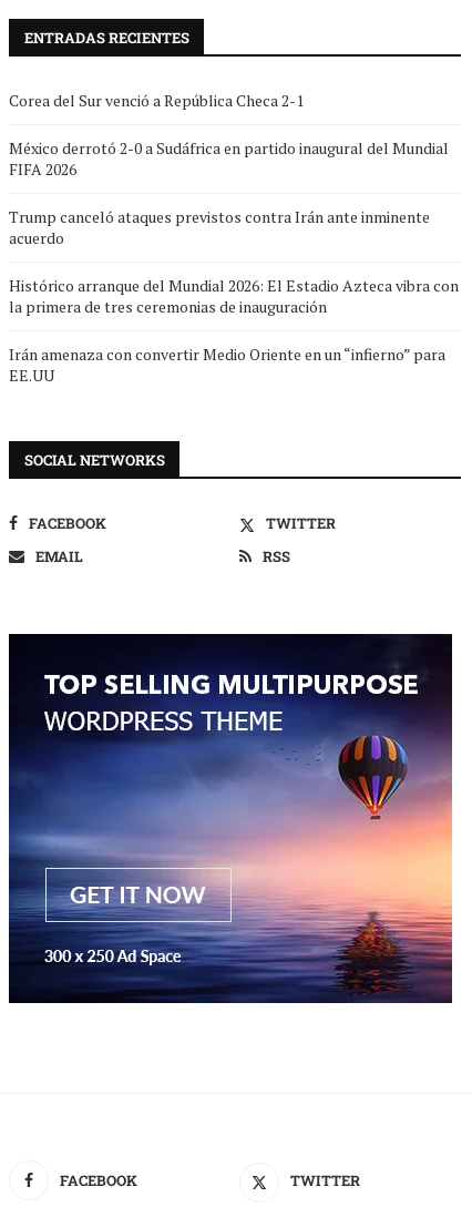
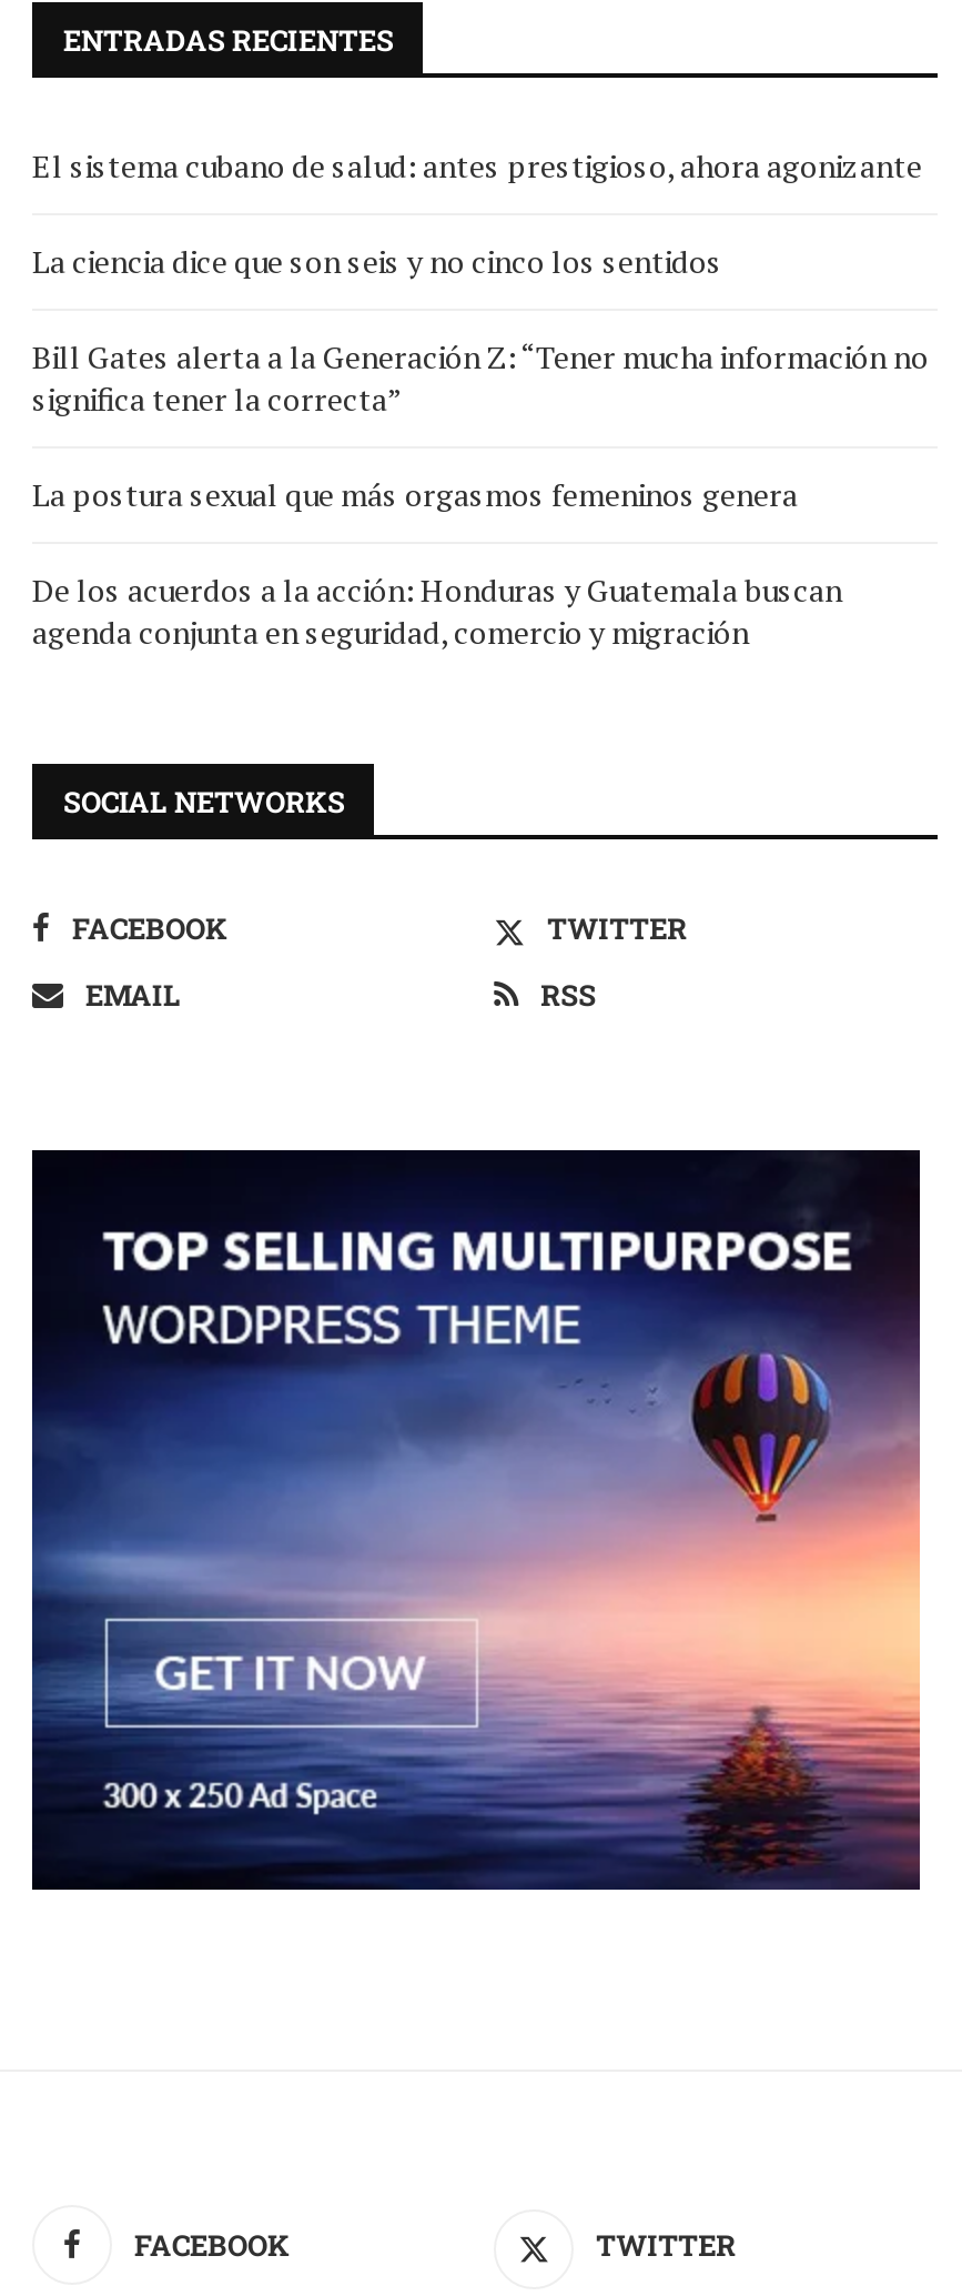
[9,90,304,111] Corea del Sur venció a República Checa 2-1 -> [32,145,922,187] El sistema cubano de salud: antes prestigioso, ahora agonizante
[9,138,449,180] México derrotó 2-0 a Sudáfrica en partido inaugural del Mundial | FIFA 2026 -> [32,241,722,283] La ciencia dice que son seis y no cinco los sentidos
[9,207,430,249] Trump canceló ataques previstos contra Irán ante inminente | acuerdo -> [32,336,929,421] Bill Gates alerta a la Generación Z: “Tener mucha información no | significa tener la correcta”
[9,275,459,317] Histórico arranque del Mundial 2026: El Estadio Azteca vibra con | la primera de tres ceremonias de inauguración -> [32,474,798,516] La postura sexual que más orgasmos femeninos genera
[9,344,445,386] Irán amenaza con convertir Medio Oriente en un “infierno” para | EE.UU -> [32,569,842,654] De los acuerdos a la acción: Honduras y Guatemala buscan | agenda conjunta en seguridad, comercio y migración

